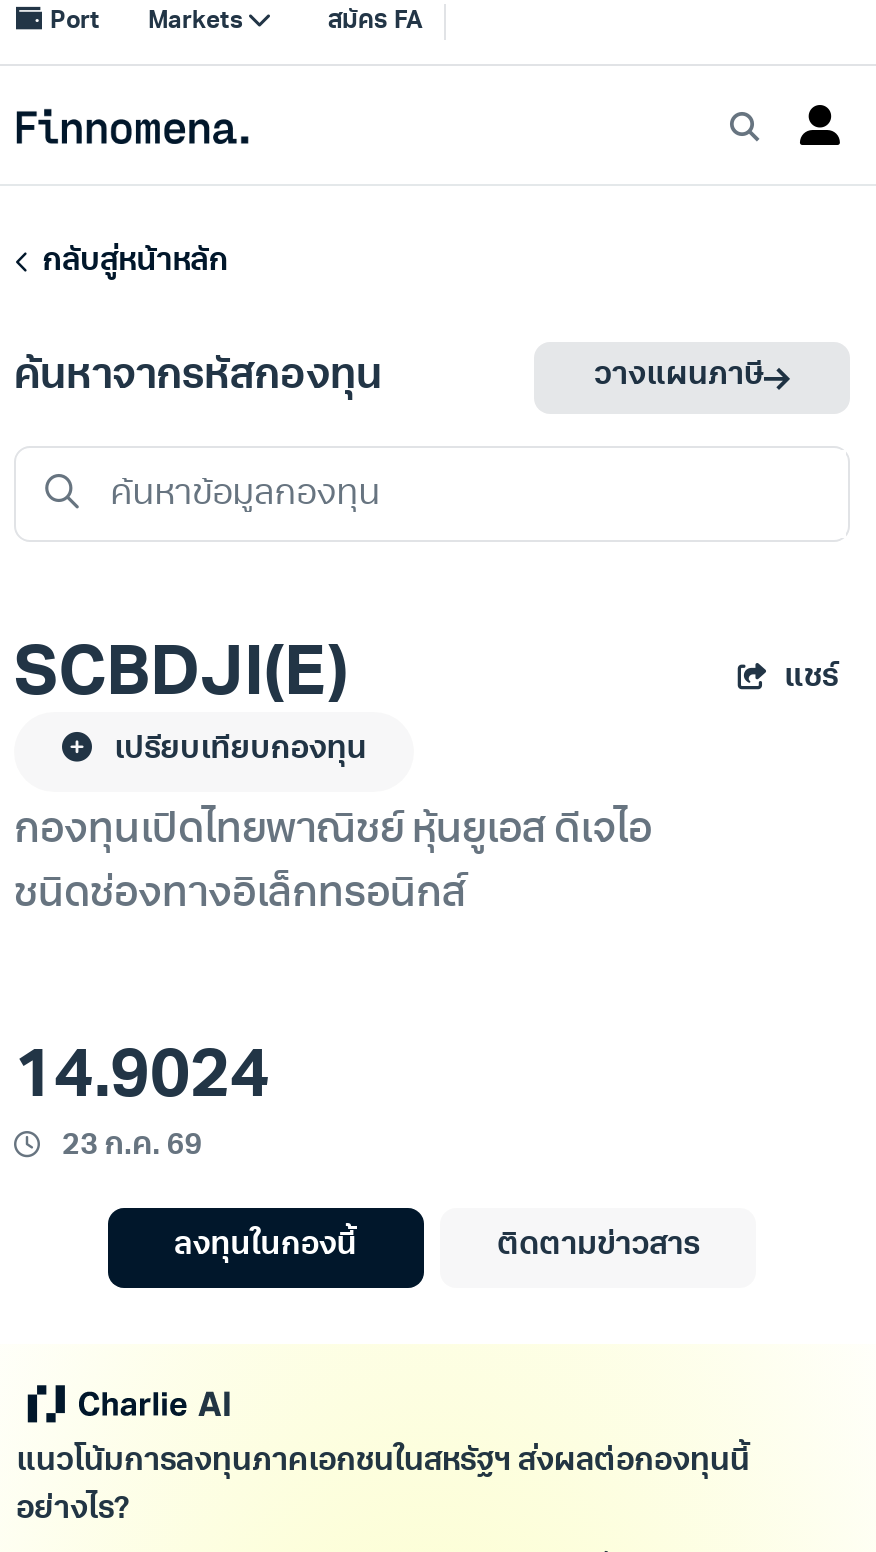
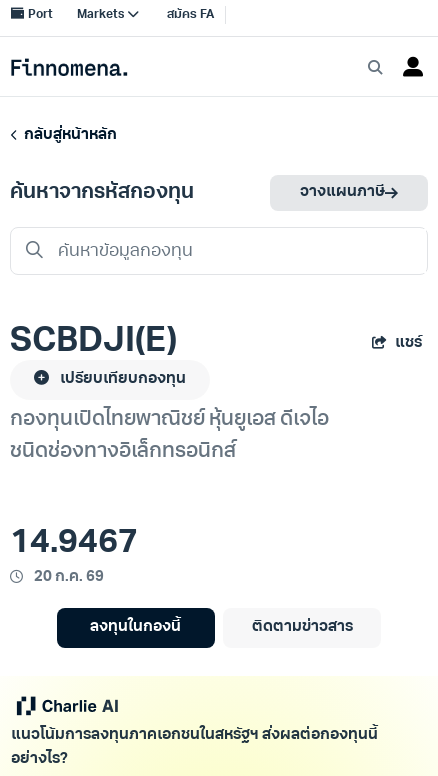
[14,1044,270,1114] 14.9024 -> [10,526,138,561] 14.9467
[56,1132,203,1162] 23 ก.ค. 69 -> [31,570,104,585] 20 ก.ค. 69

